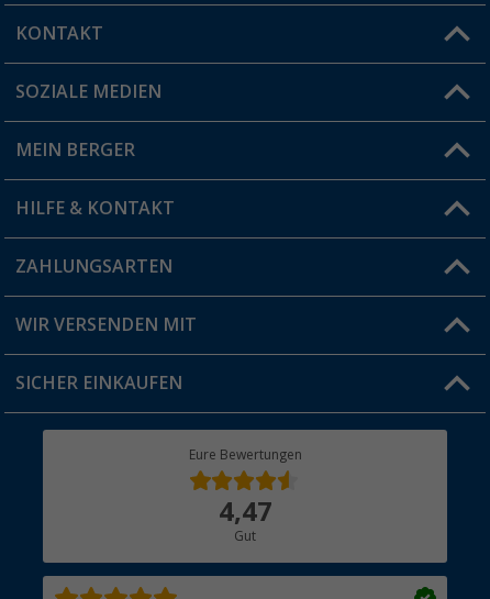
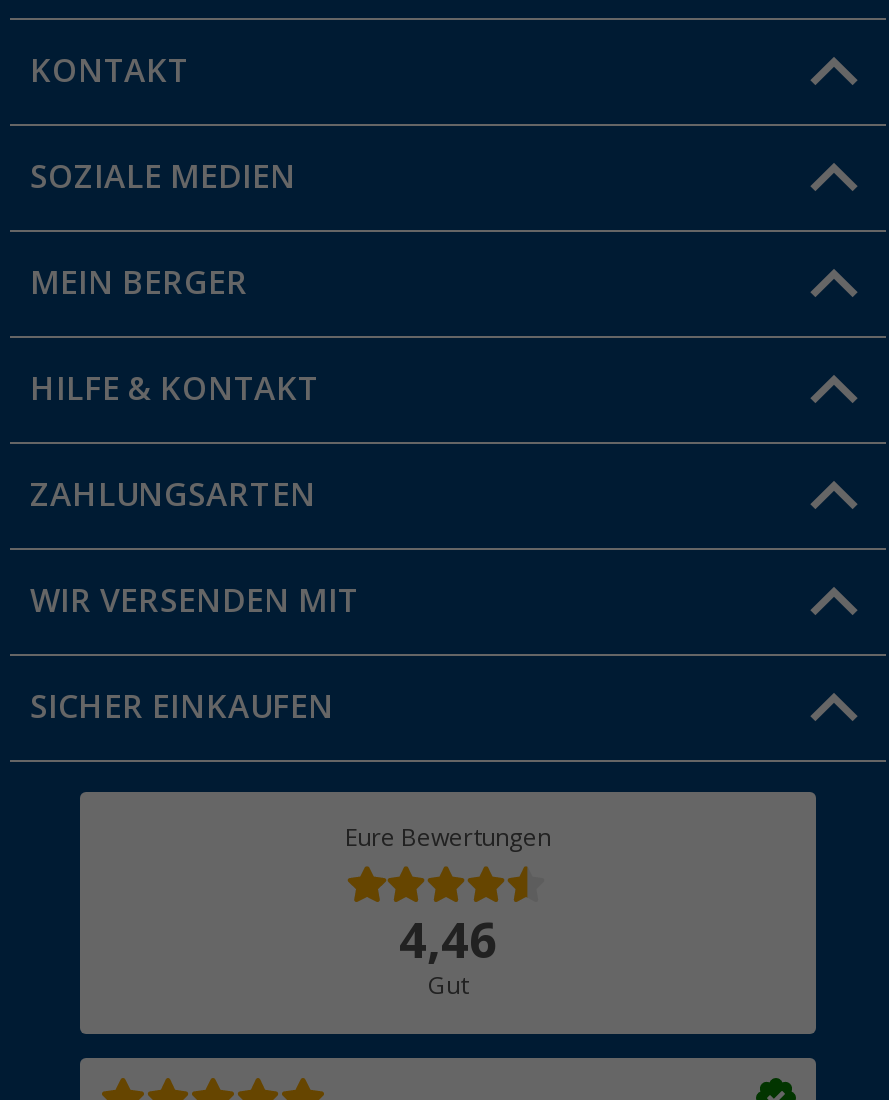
[218,497,272,527] 4,47 -> [399,914,497,970] 4,46

